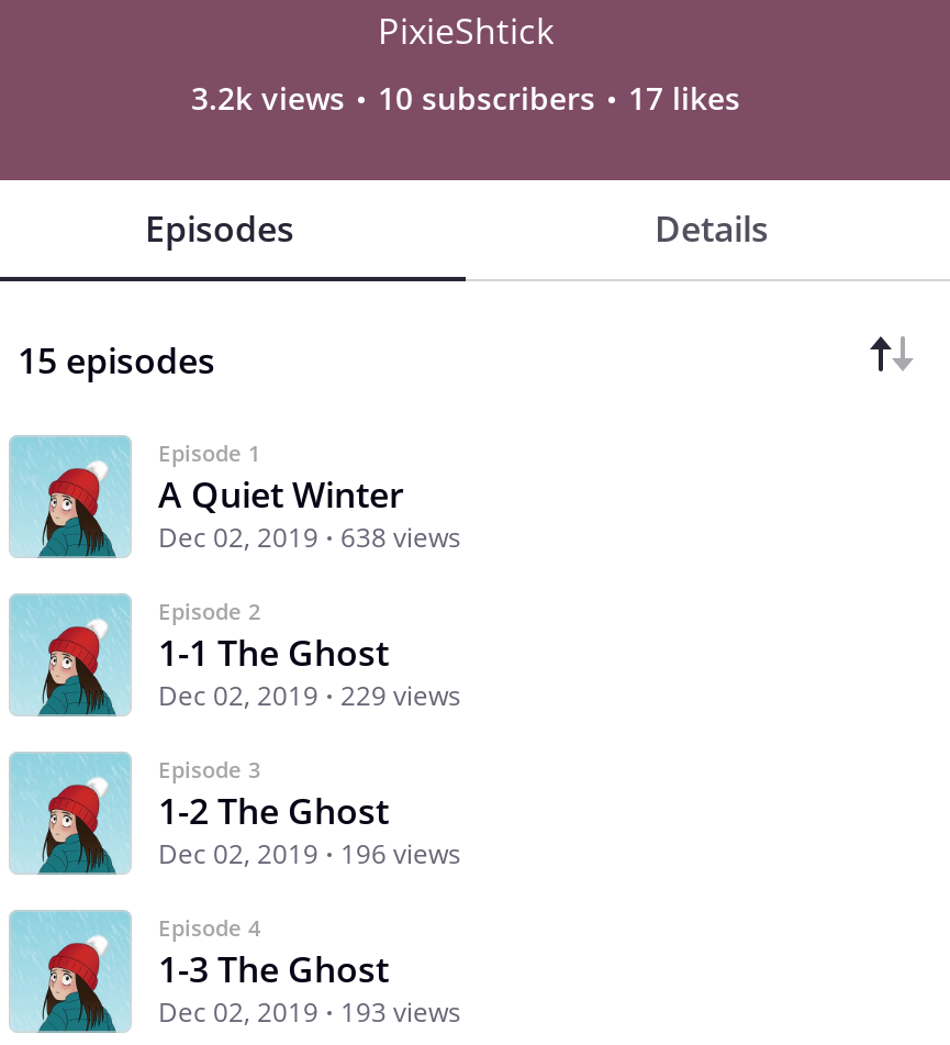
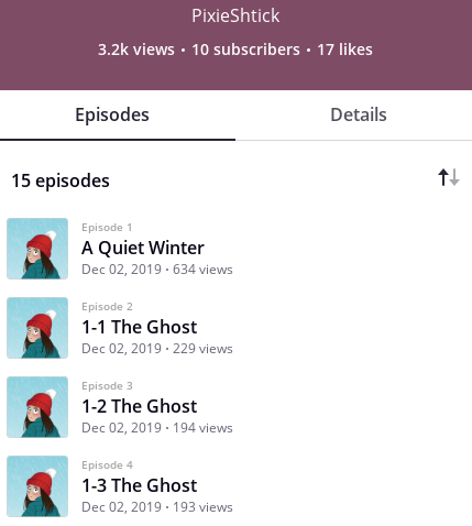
[158,519,461,557] Dec 02, 2019 638 views -> [81,260,233,279] Dec 02, 2019 634 views
[158,836,461,873] Dec 02, 2019 196 views -> [81,418,233,437] Dec 02, 2019 194 views

